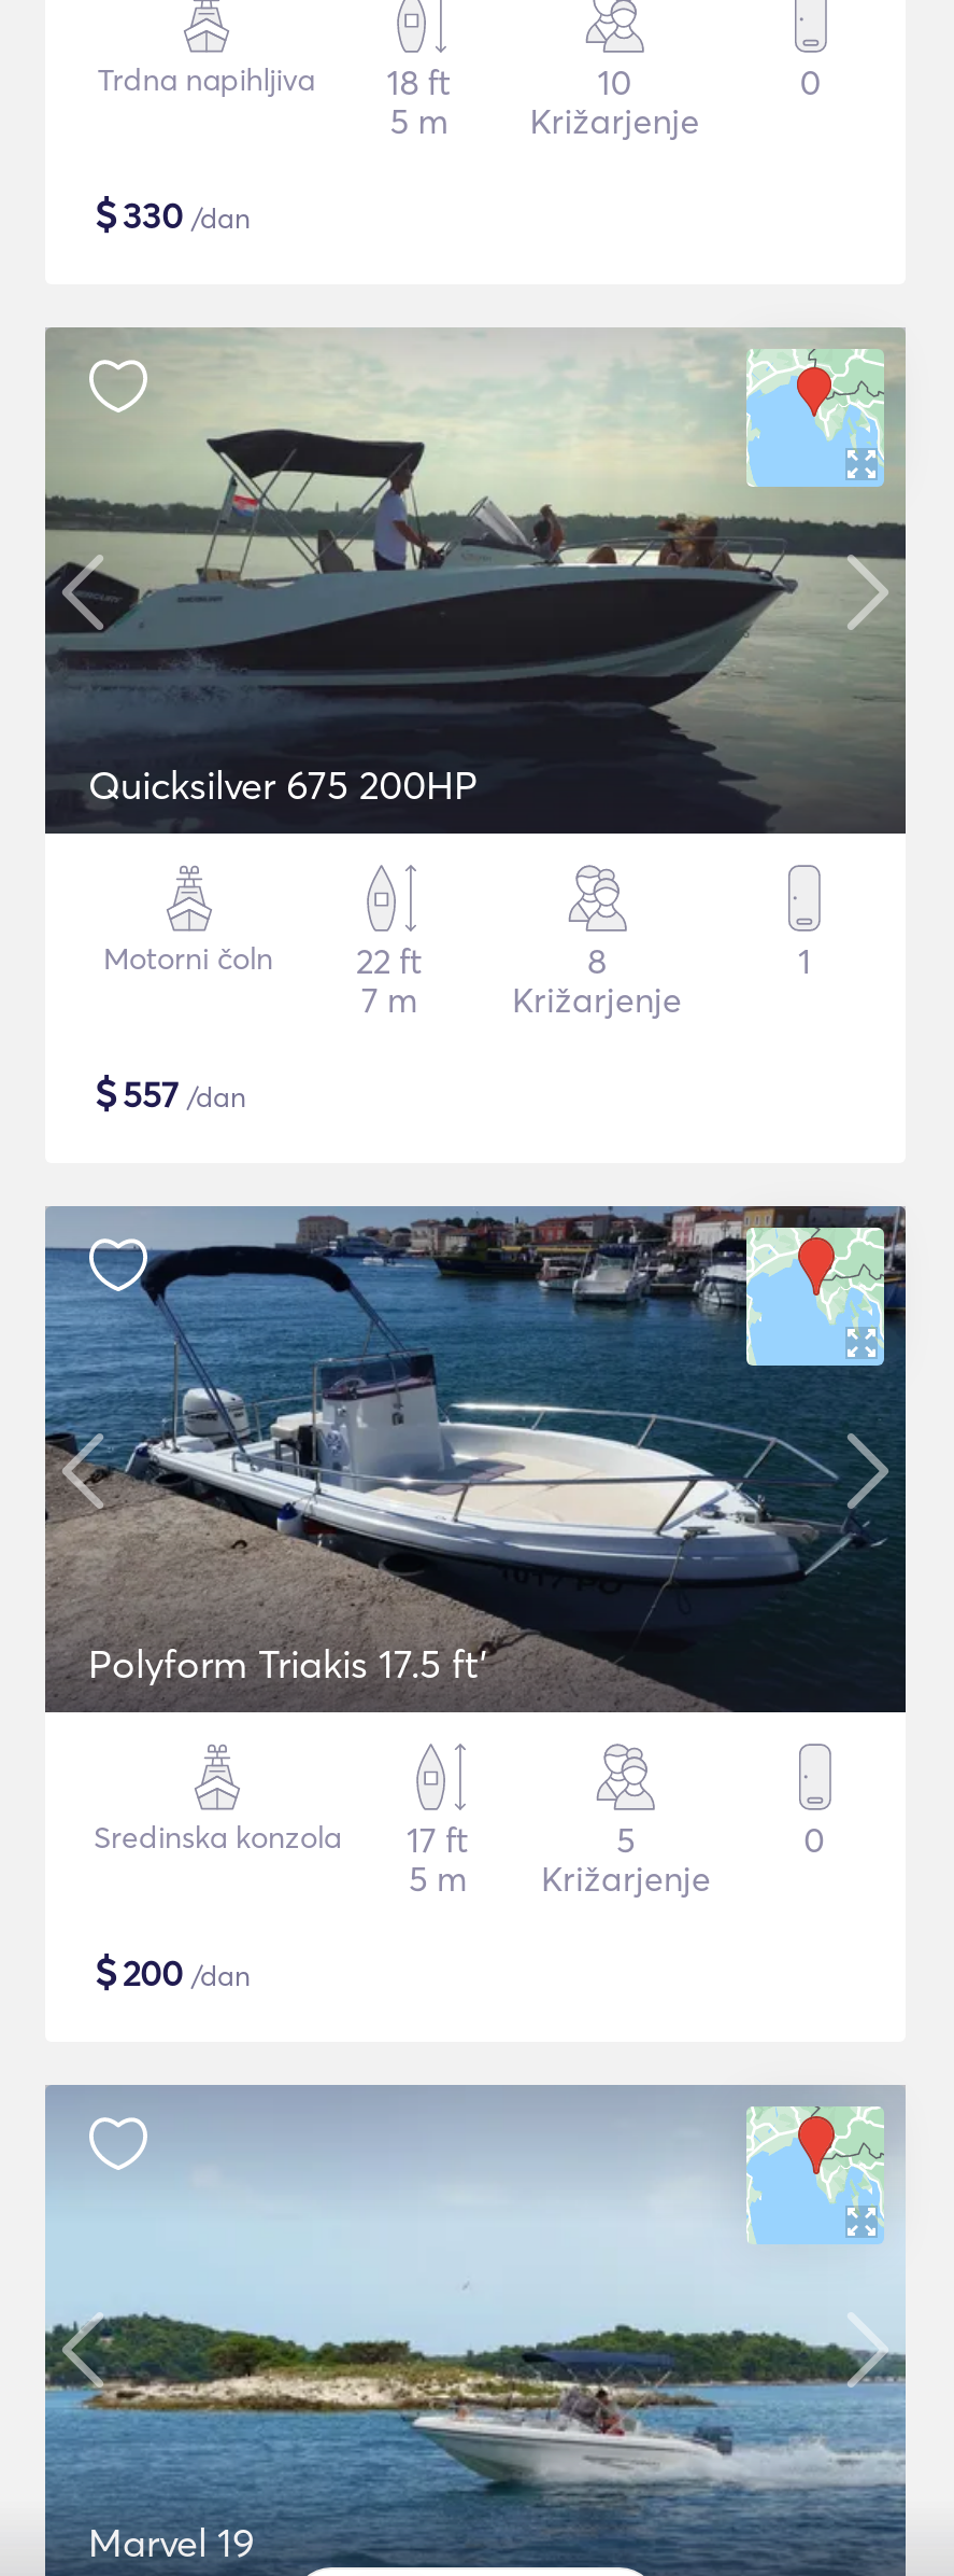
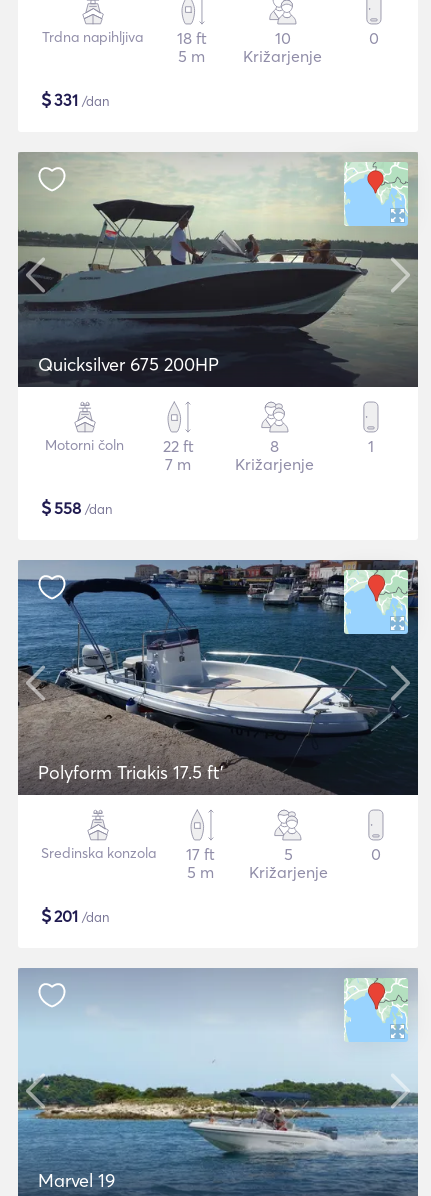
[95,190,250,239] $330 /dan -> [41,88,109,111] $331 /dan
[95,1068,245,1118] $557 /dan -> [41,496,112,519] $558 /dan
[95,1947,250,1997] $200 /dan -> [41,904,109,927] $201 /dan

